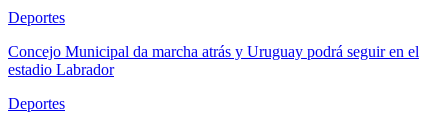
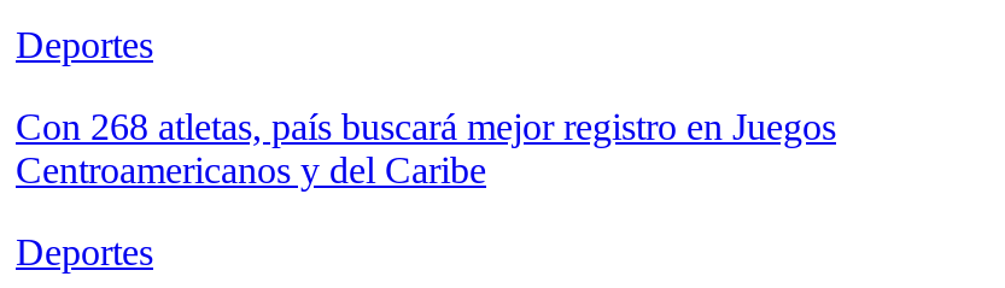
[8,43,419,78] Concejo Municipal da marcha atrás y Uruguay podrá seguir en el | estadio Labrador -> [16,106,836,191] Con 268 atletas, país buscará mejor registro en Juegos | Centroamericanos y del Caribe

